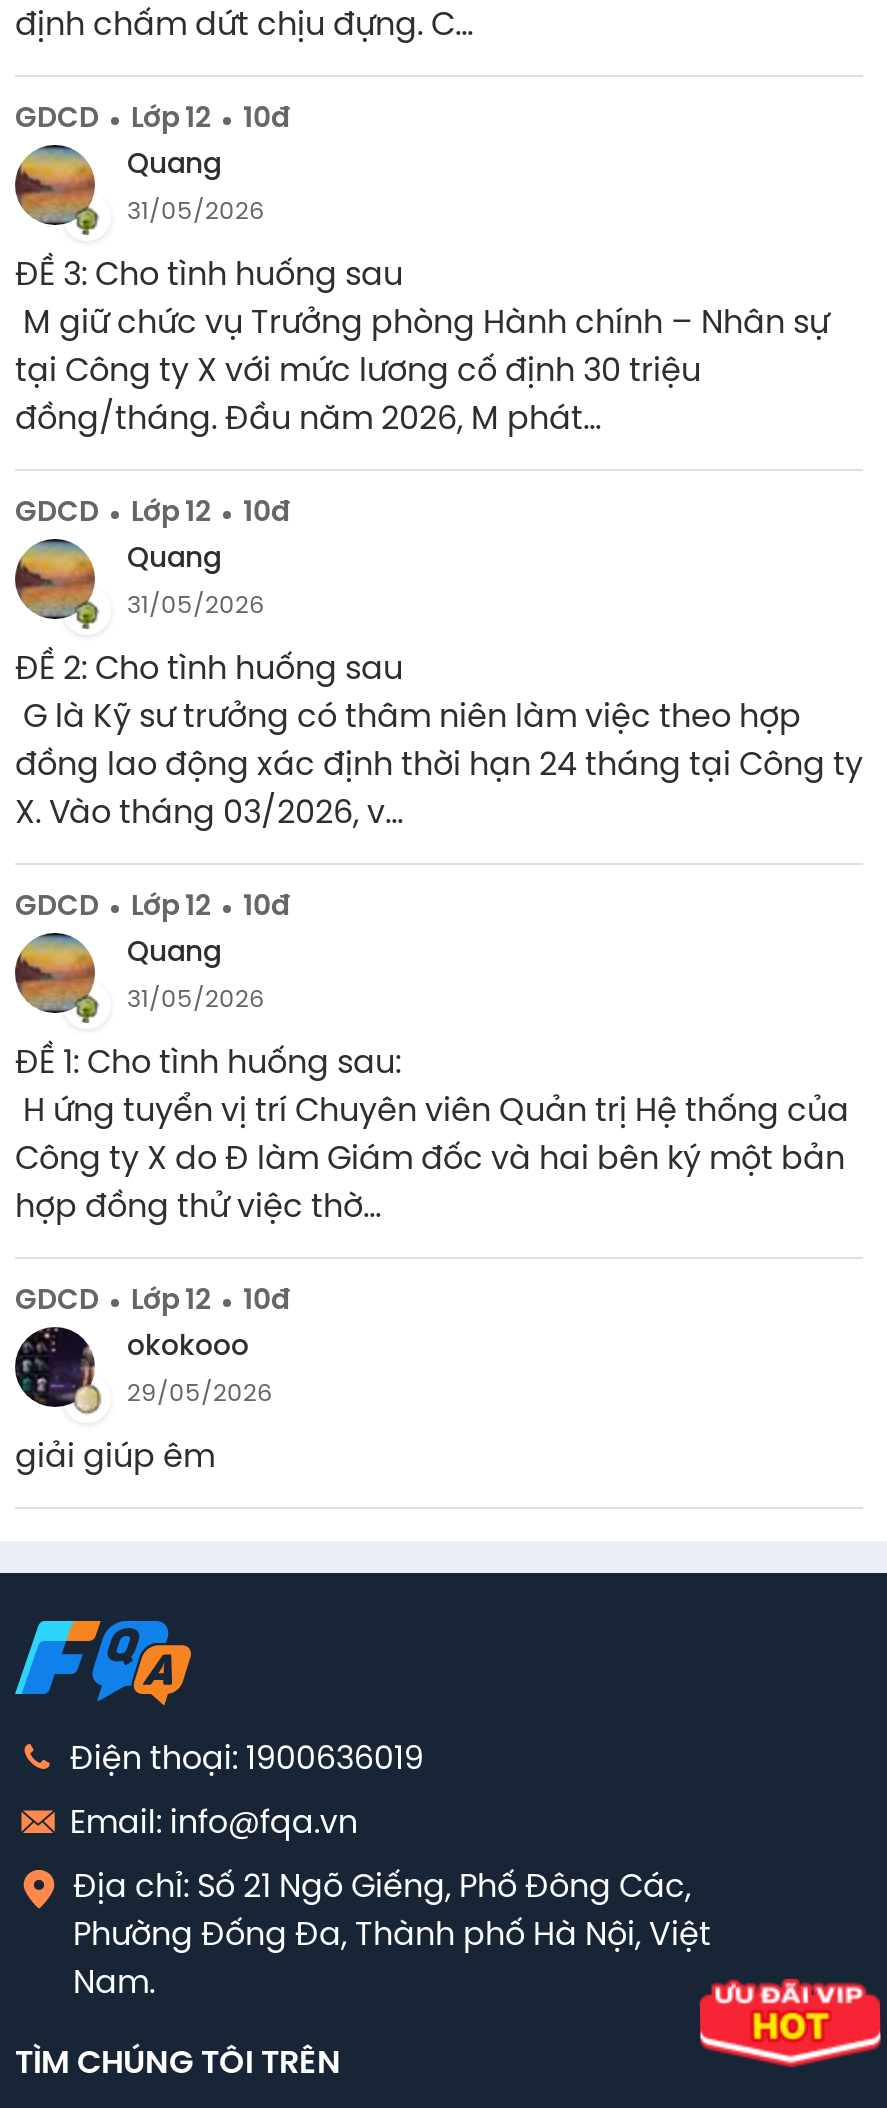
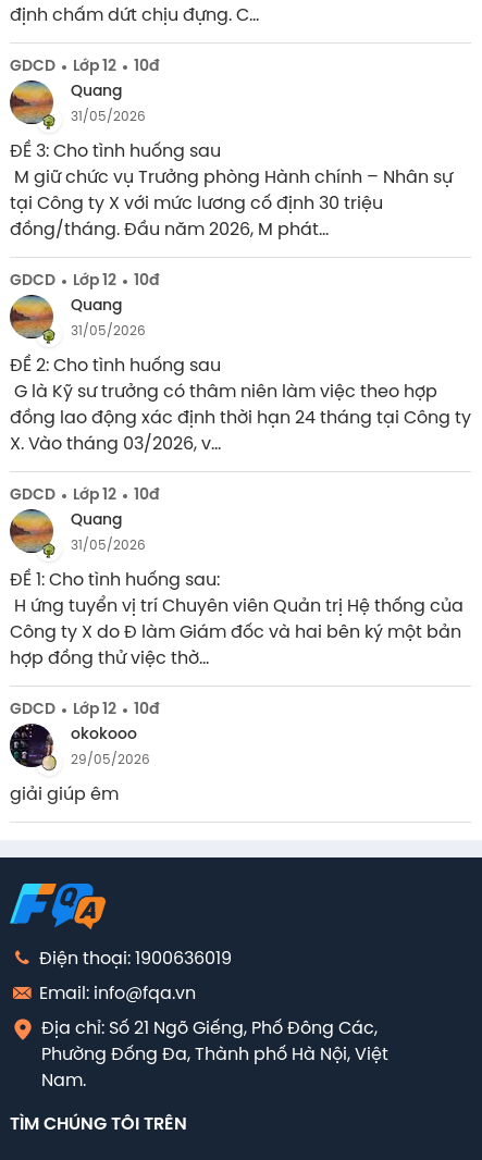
[697,1977,881,2069] [image] -> none

